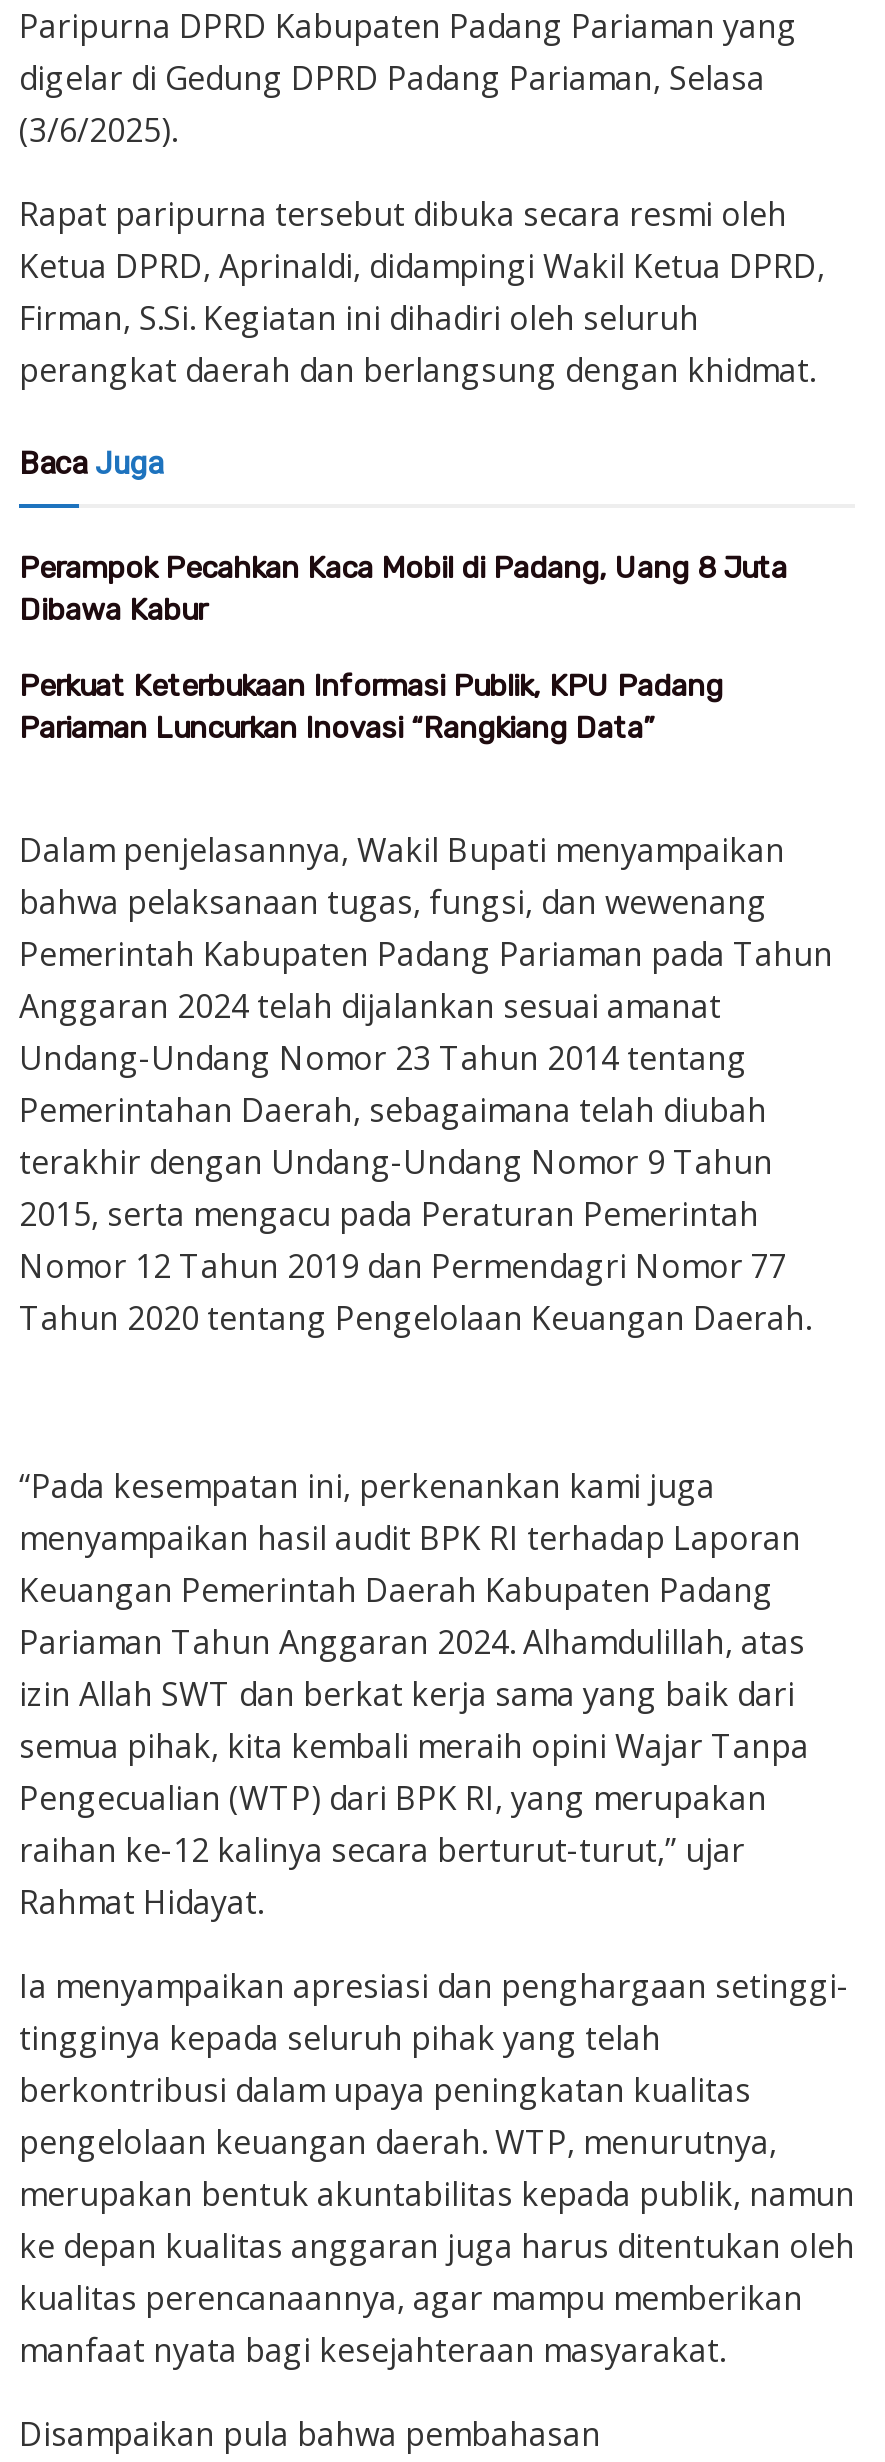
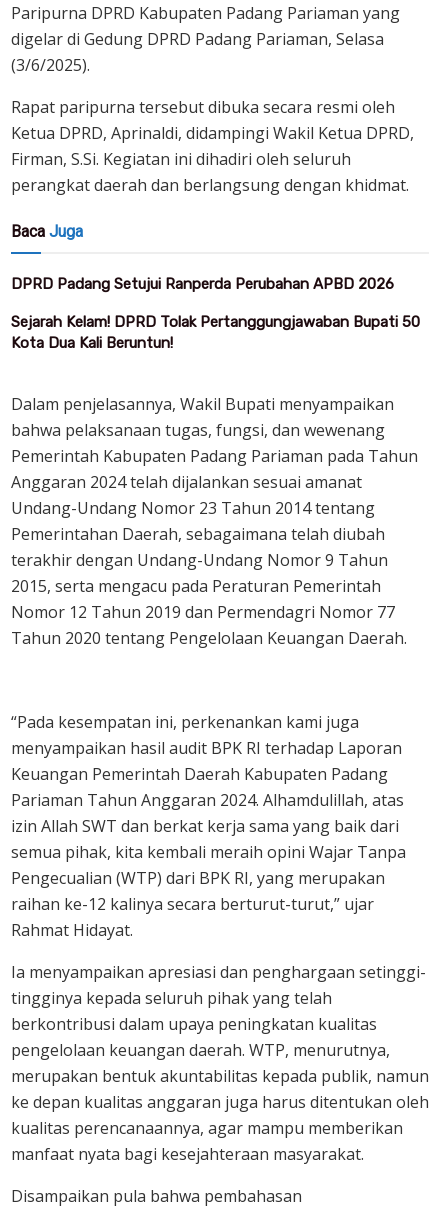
[19,551,787,629] Perampok Pecahkan Kaca Mobil di Padang, Uang 8 Juta | Dibawa Kabur -> [11,275,394,293] DPRD Padang Setujui Ranperda Perubahan APBD 2026
[19,669,723,747] Perkuat Keterbukaan Informasi Publik, KPU Padang | Pariaman Luncurkan Inovasi “Rangkiang Data” -> [11,313,420,352] Sejarah Kelam! DPRD Tolak Pertanggungjawaban Bupati 50 | Kota Dua Kali Beruntun!

